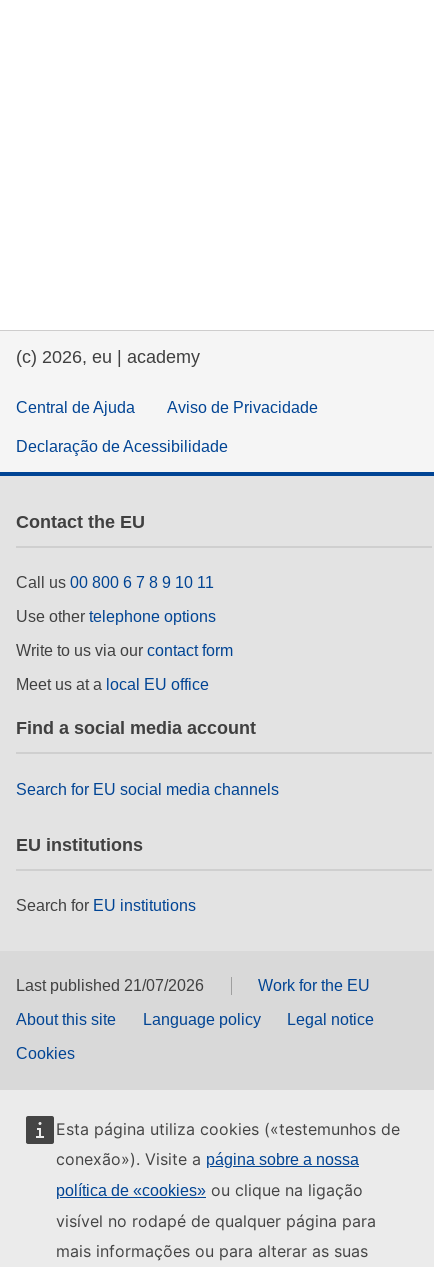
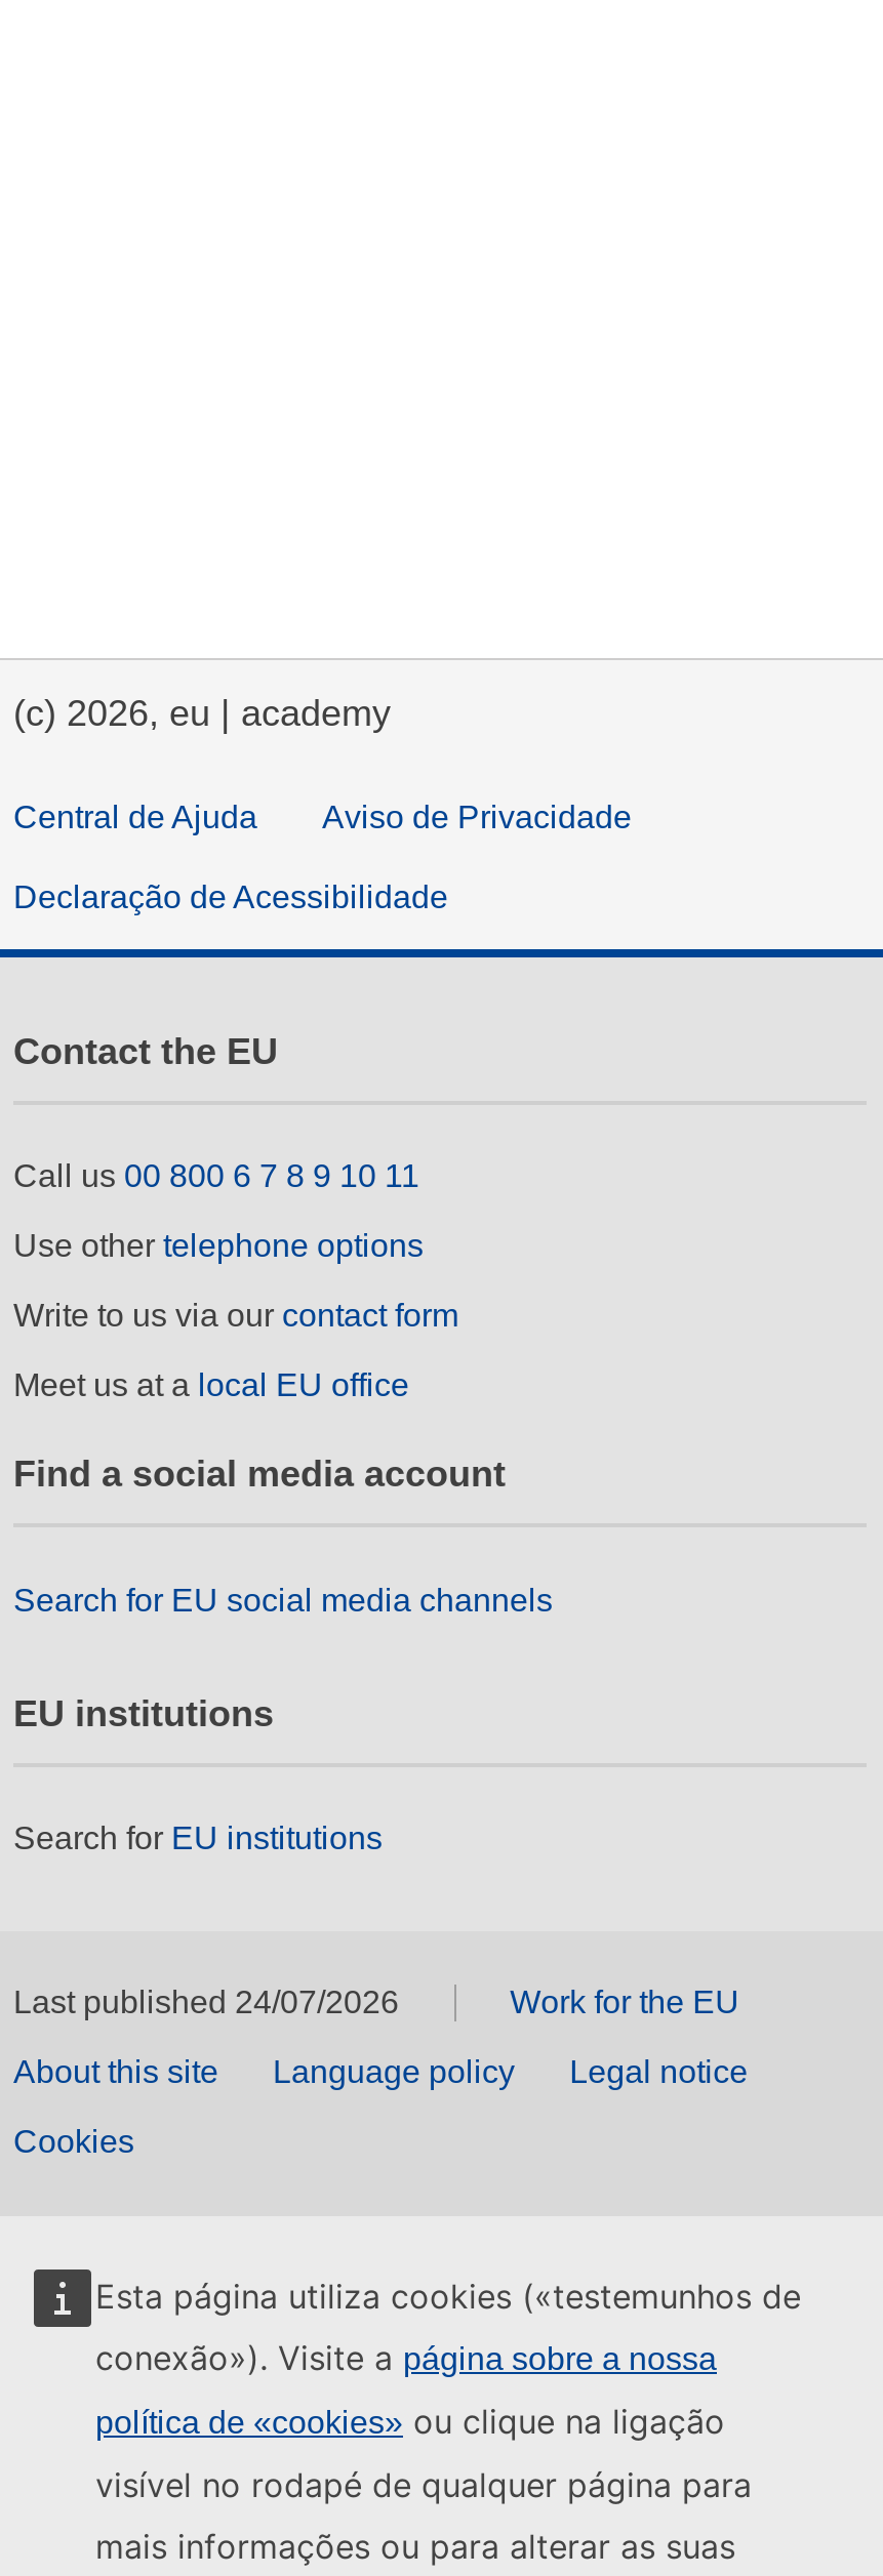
[16,977,204,994] Last published 21/07/2026 -> [13,1986,399,2020] Last published 24/07/2026

